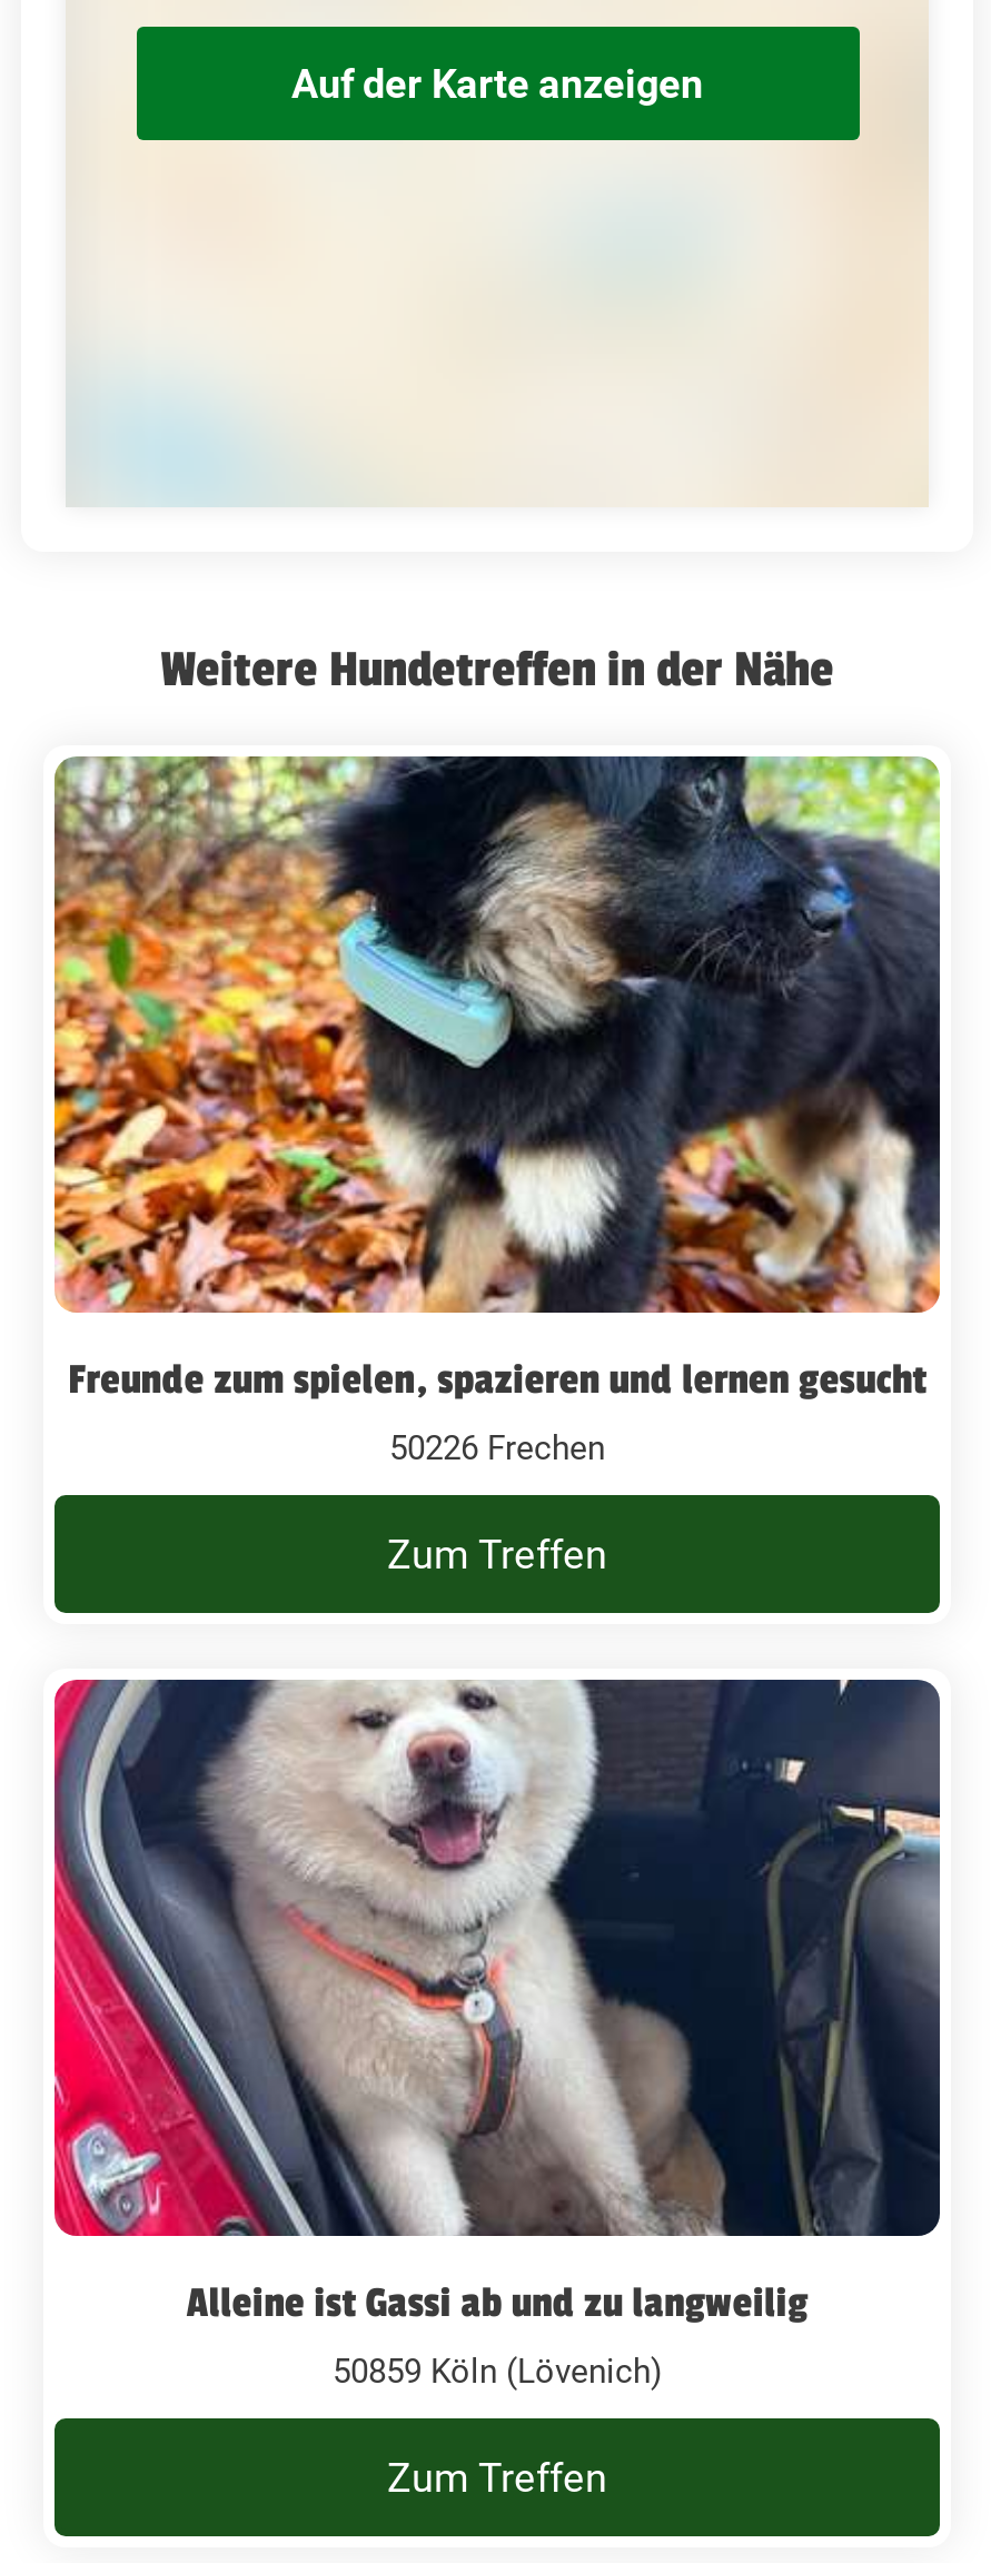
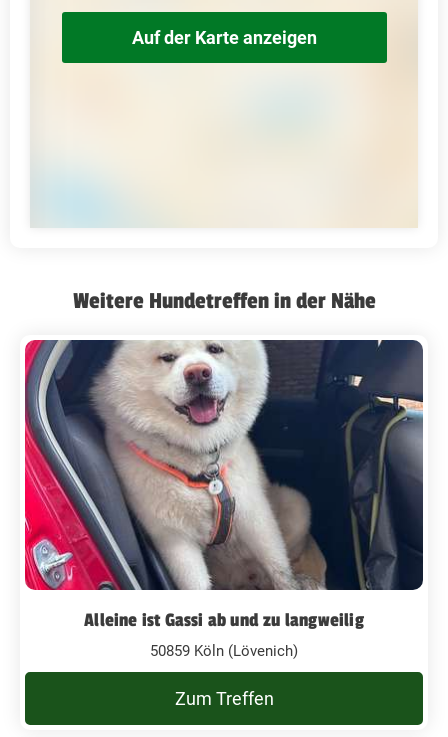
[52,754,942,1577] [image] | Freunde zum spielen, spazieren und lernen gesucht | 50226 Frechen | Zum Treffen -> none

